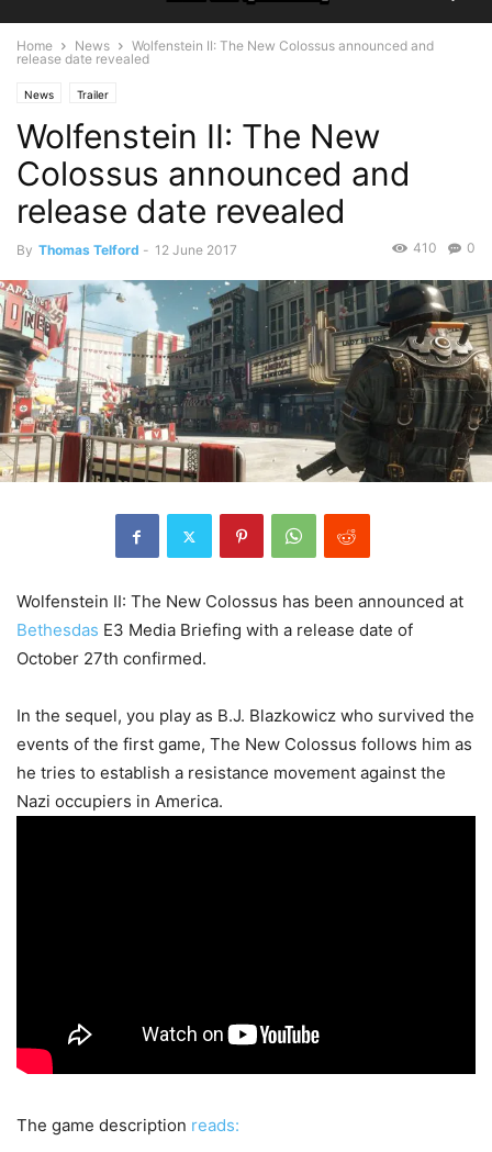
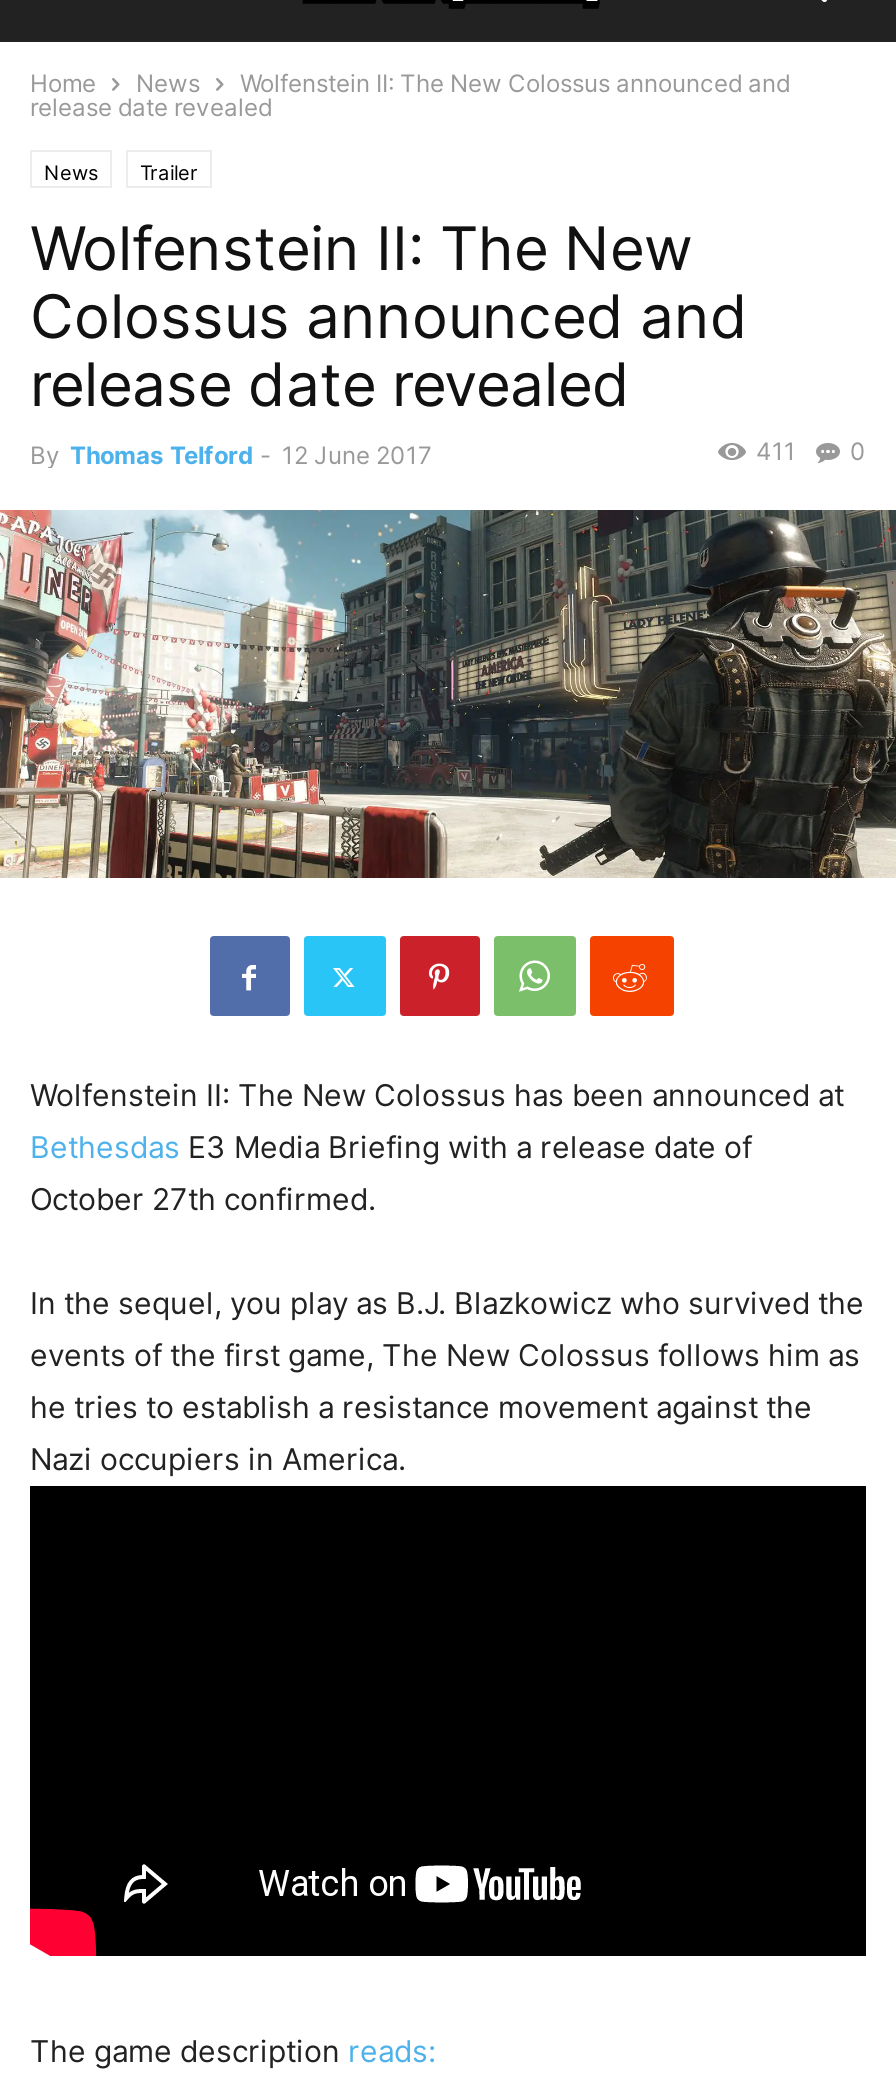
[413,239,476,256] 410 0 -> [756,436,866,466] 411 0

